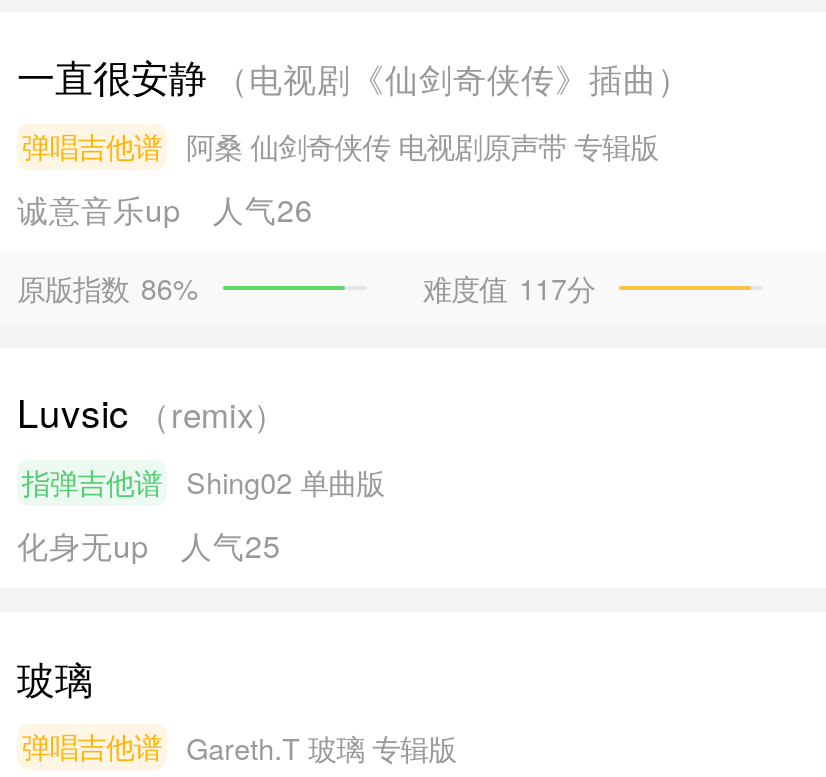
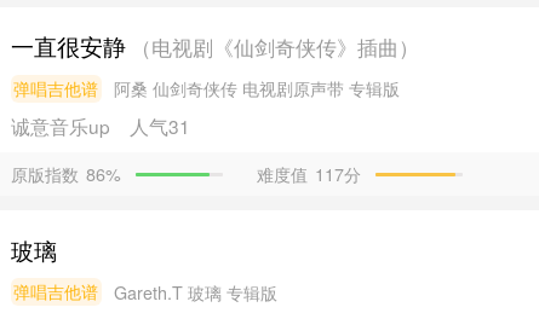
[17,187,313,231] 诚意音乐up 人气26 -> [11,113,190,140] 诚意音乐up 人气31
[17,385,384,567] Luvsic （remix） | 指弹吉他谱 | Shing02 单曲版 | 化身无up | 人气25 -> none

